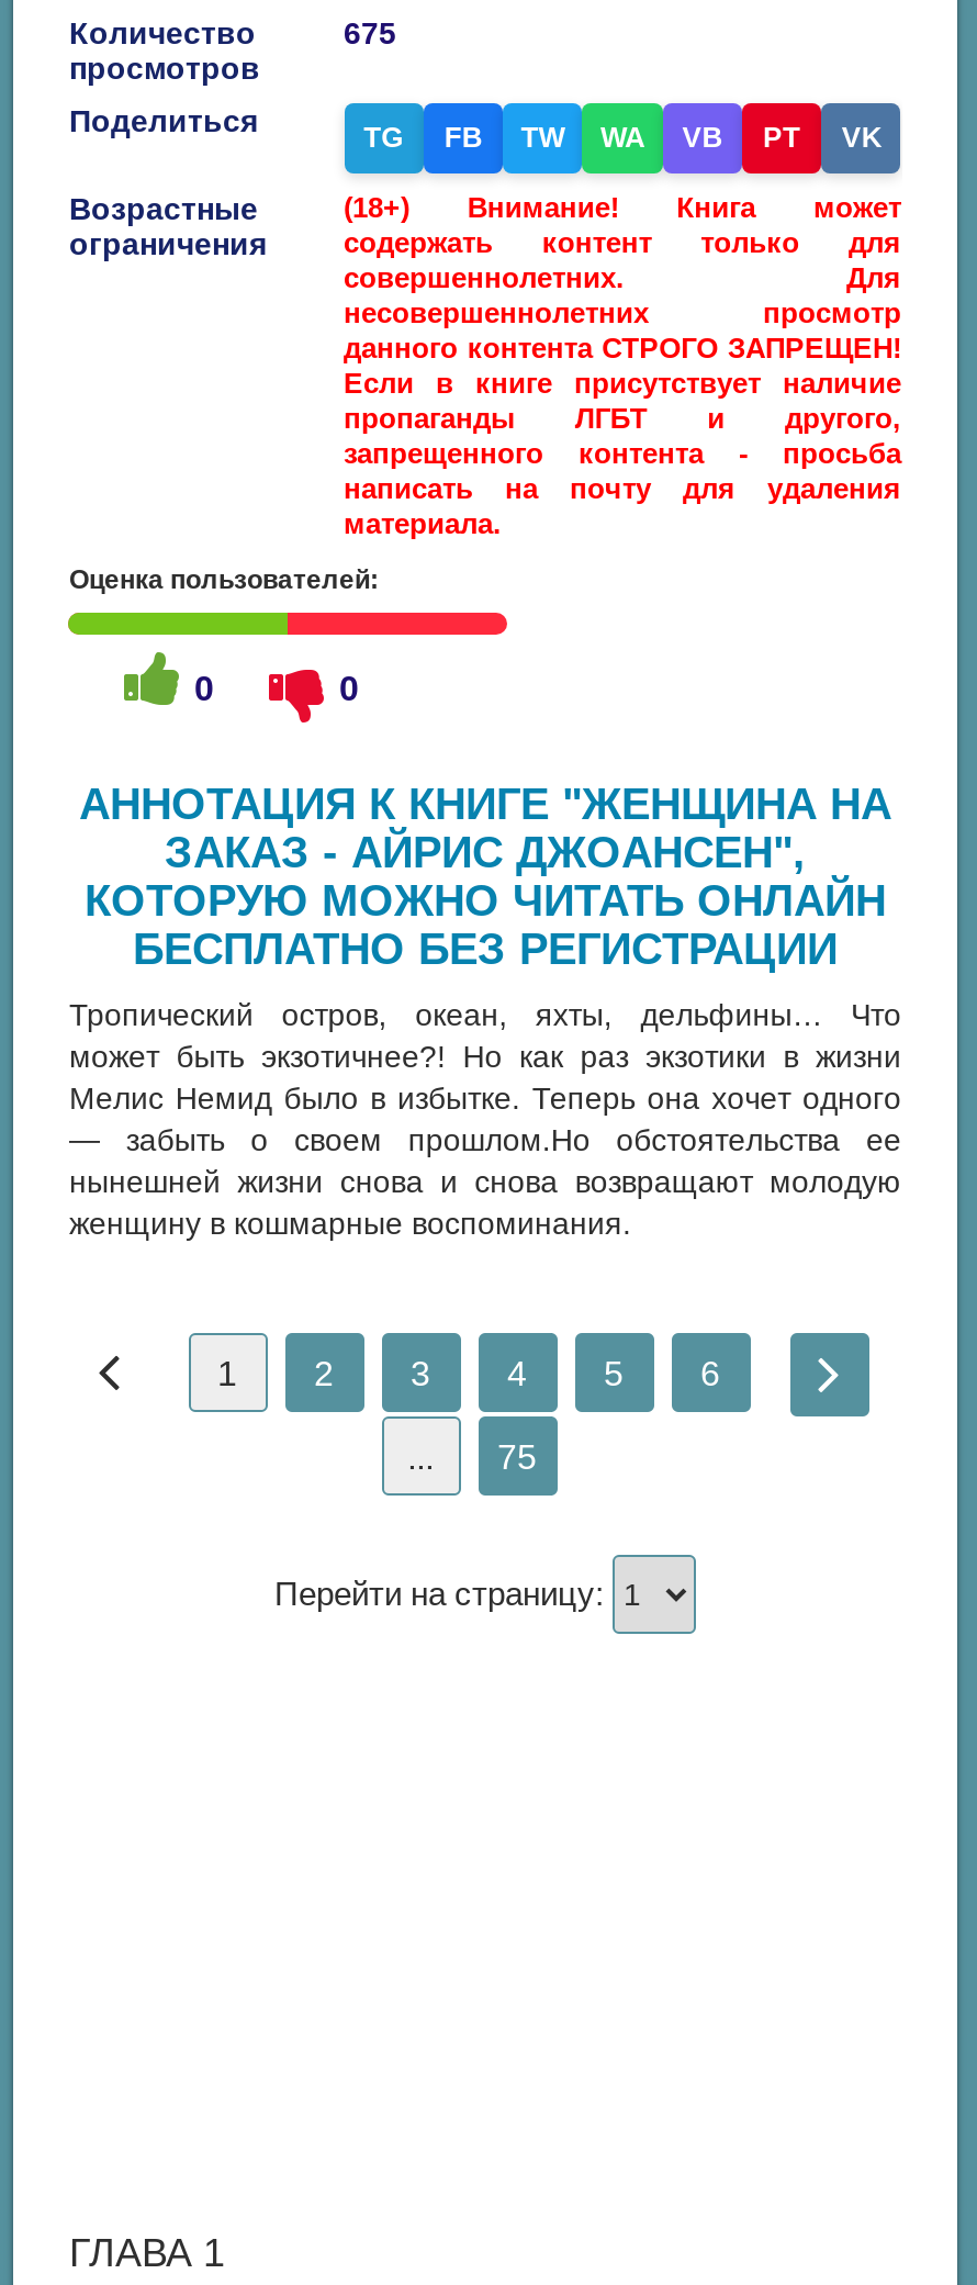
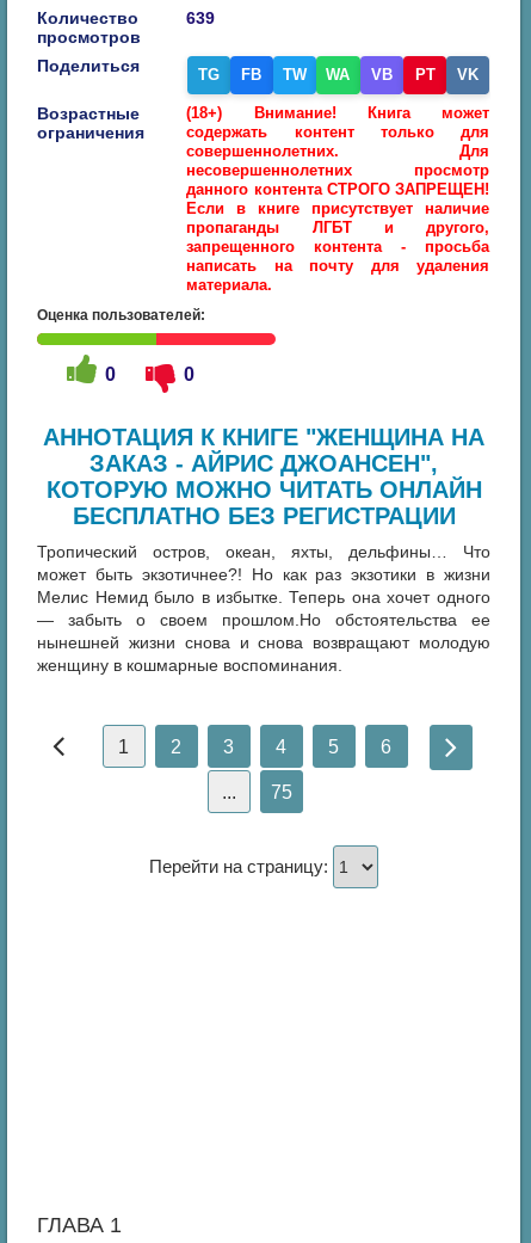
[344,15,396,50] 675 -> [187,8,215,27] 639

